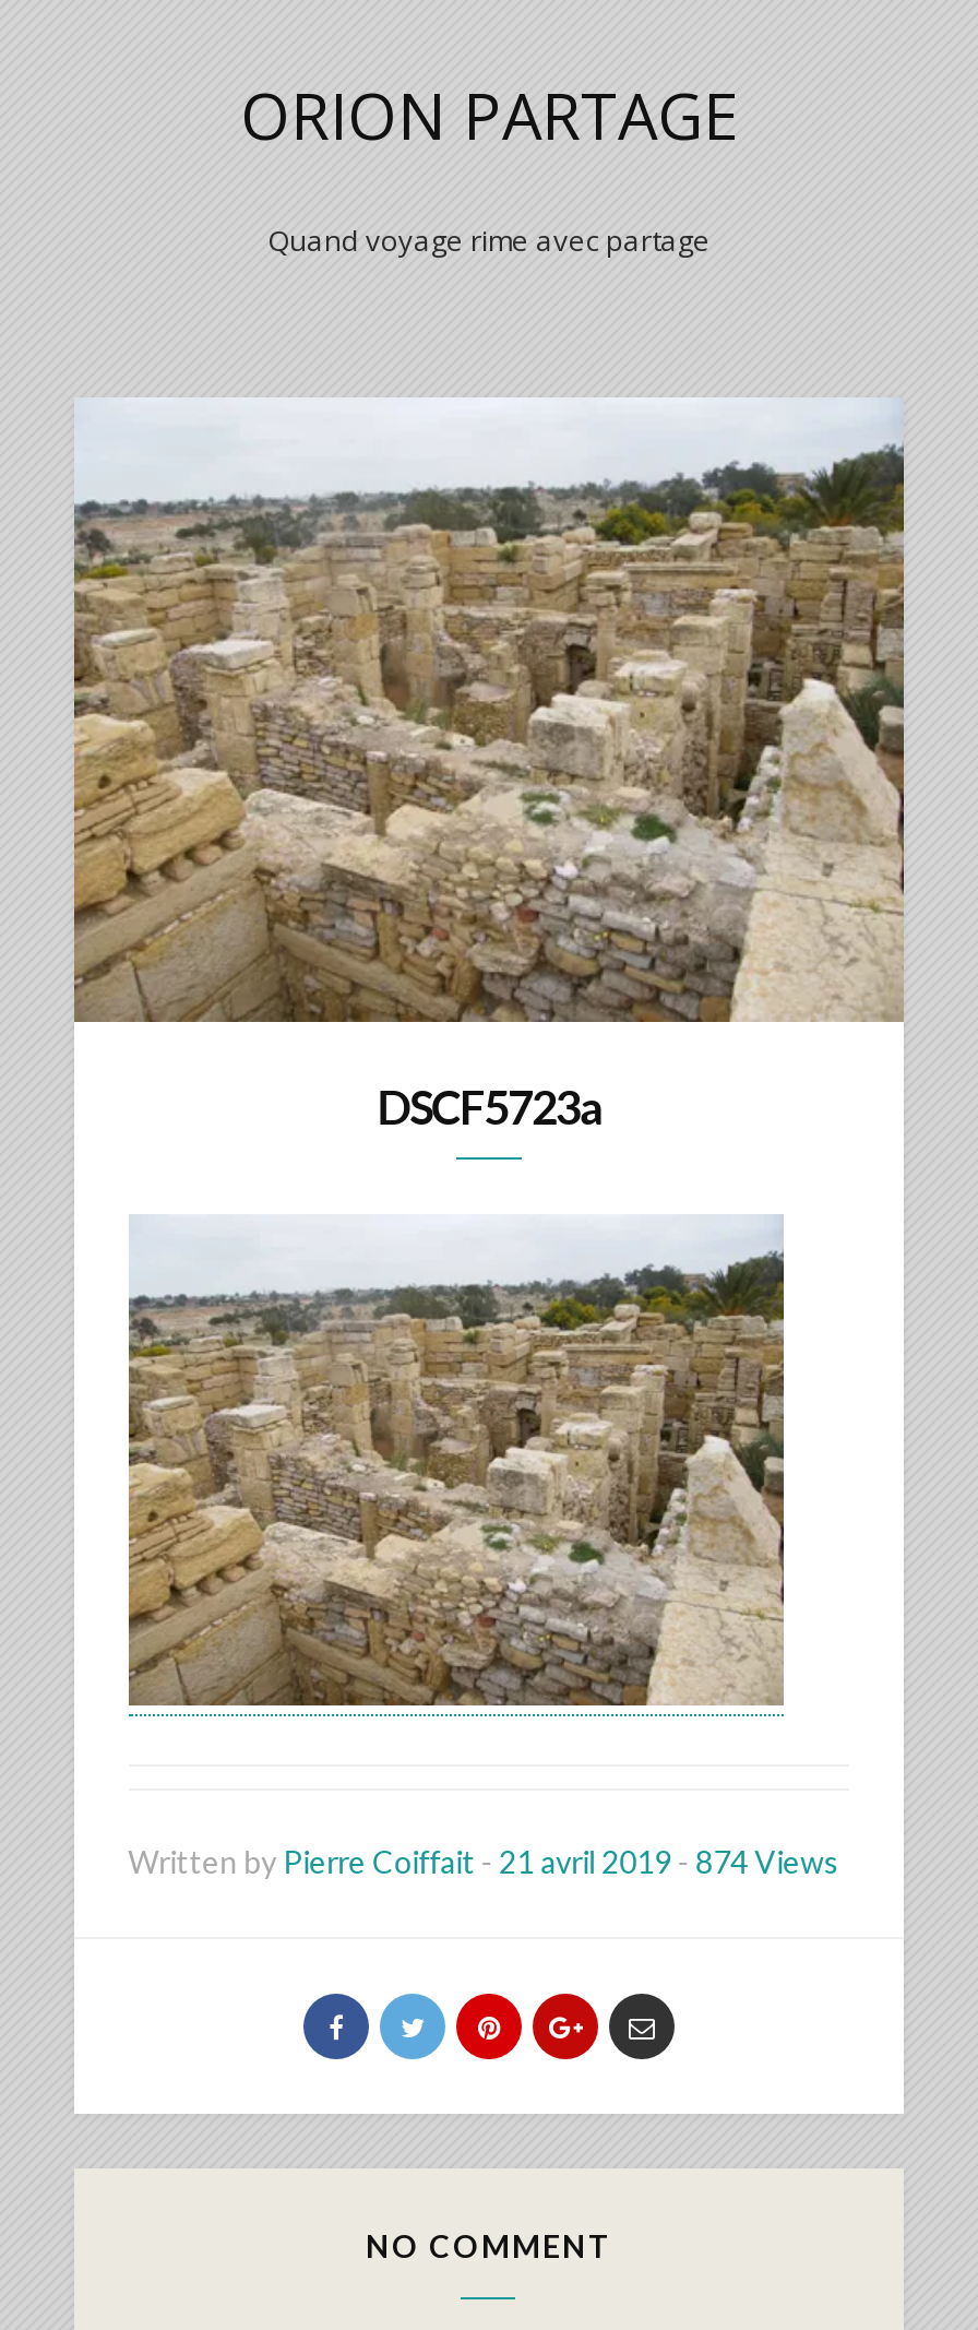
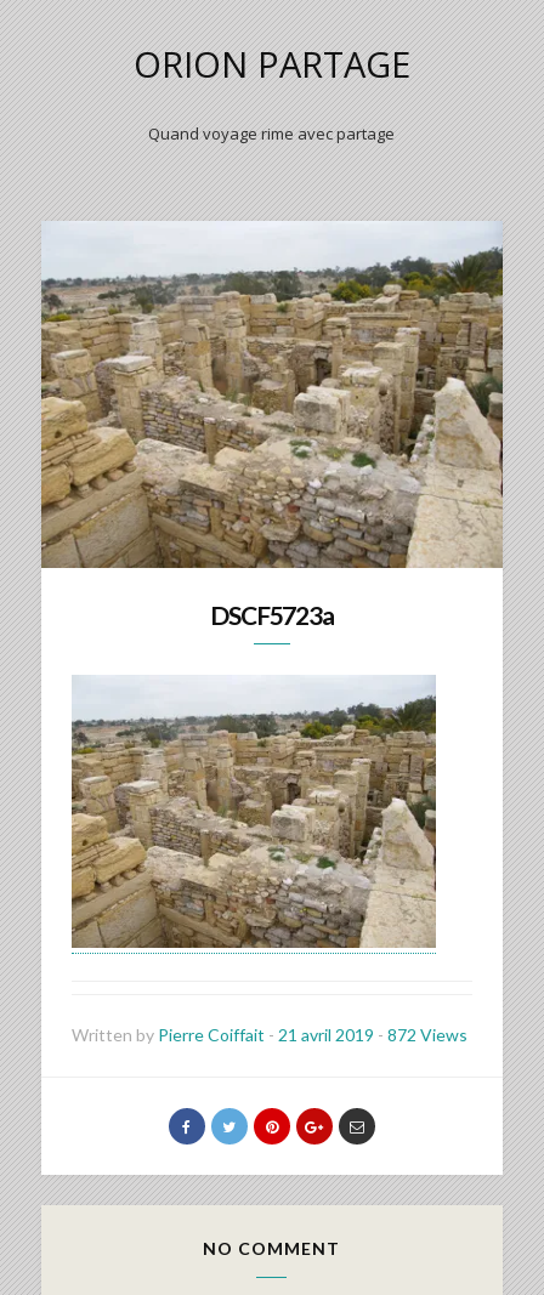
[128,1842,840,1879] Written by Pierre Coiffait - 21 avril 2019 - 874 Views -> [71,1024,467,1044] Written by Pierre Coiffait - 21 avril 2019 - 872 Views

